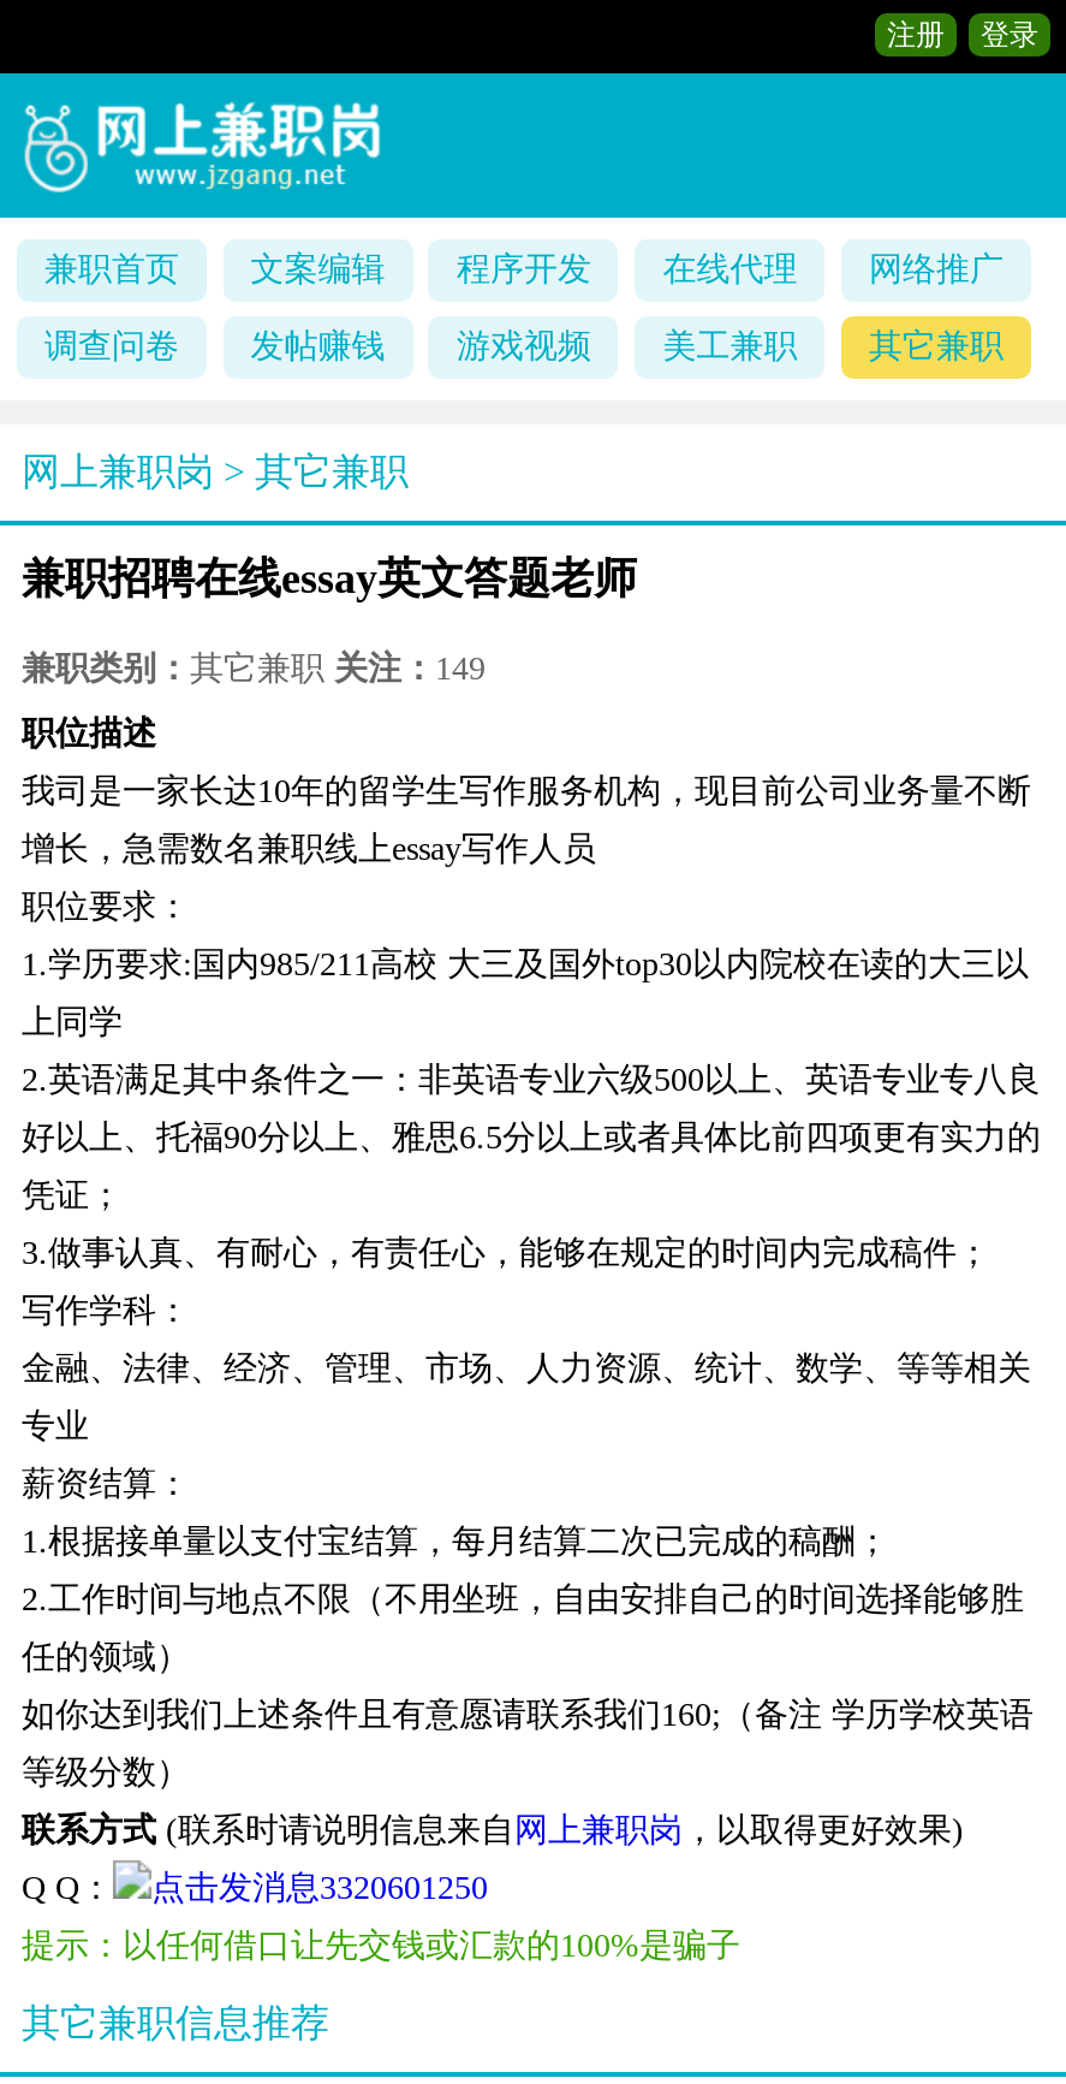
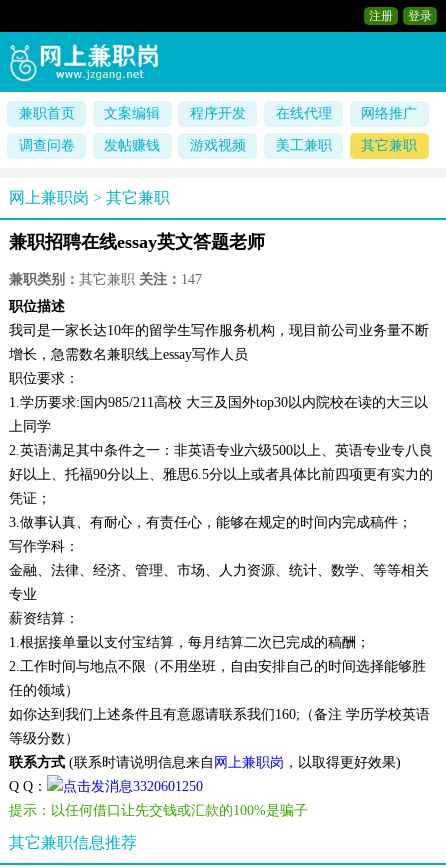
[22,651,486,687] 兼职类别：其它兼职关注：149 -> [9,272,202,287] 兼职类别：其它兼职关注：147

